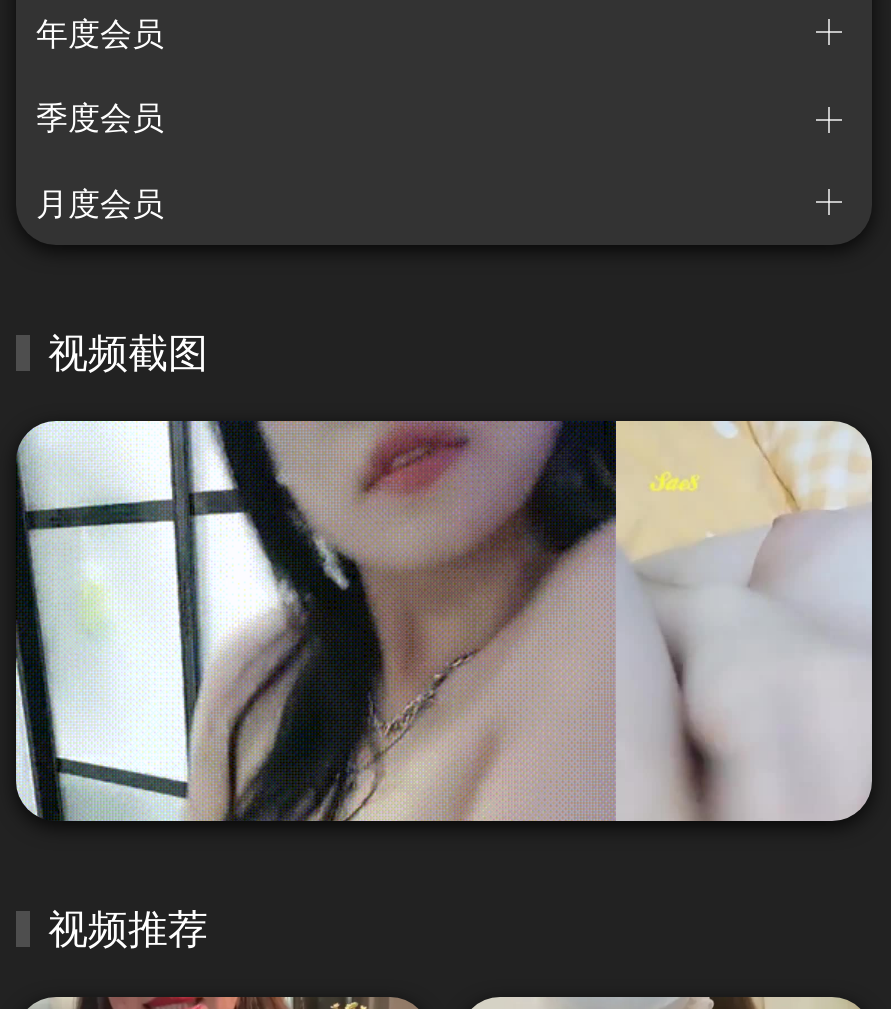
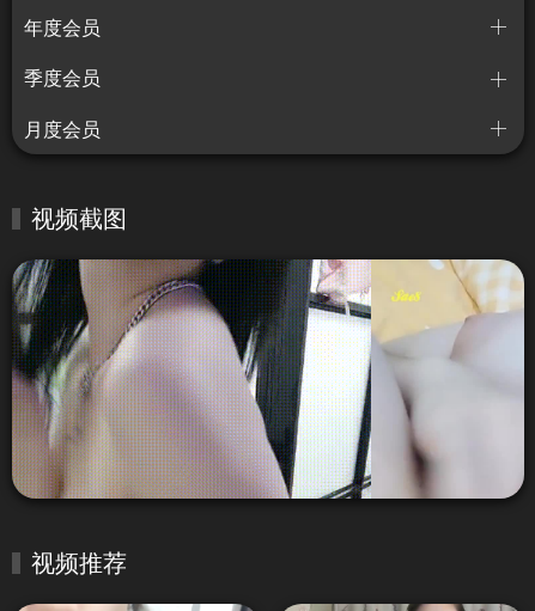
[14,419,618,823] [image] -> [12,258,372,500] [image]

